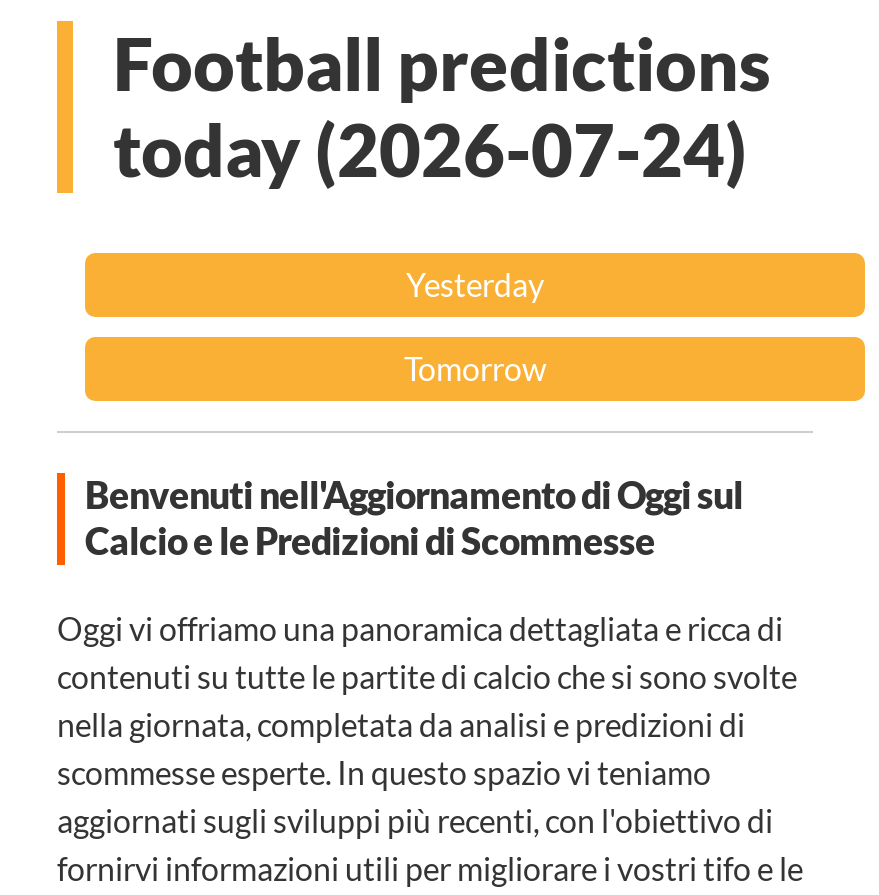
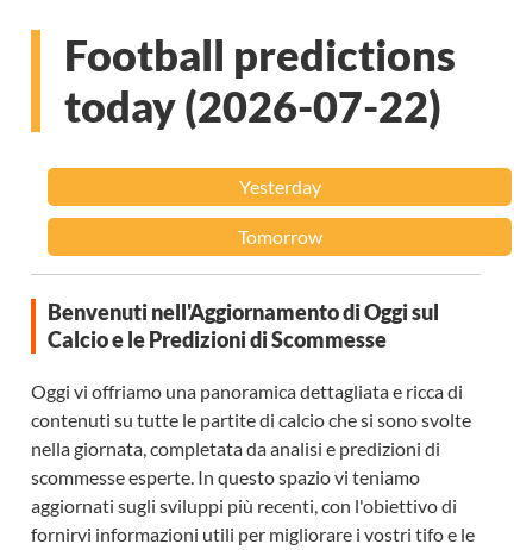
[113,105,747,193] today (2026-07-24) -> [64,80,441,132] today (2026-07-22)

